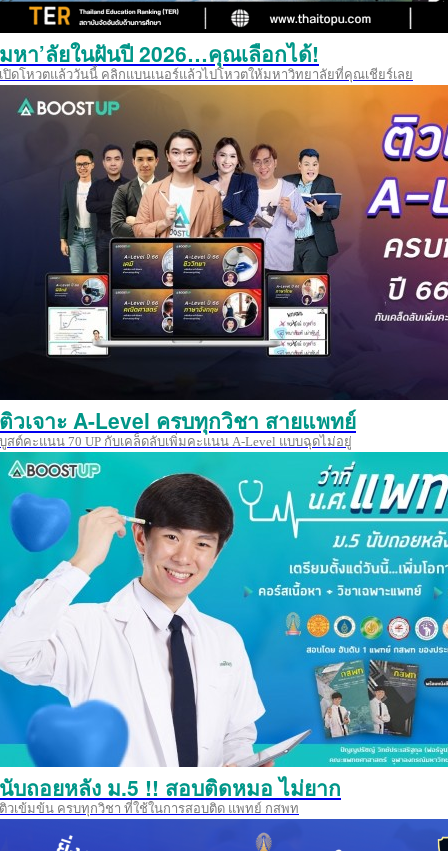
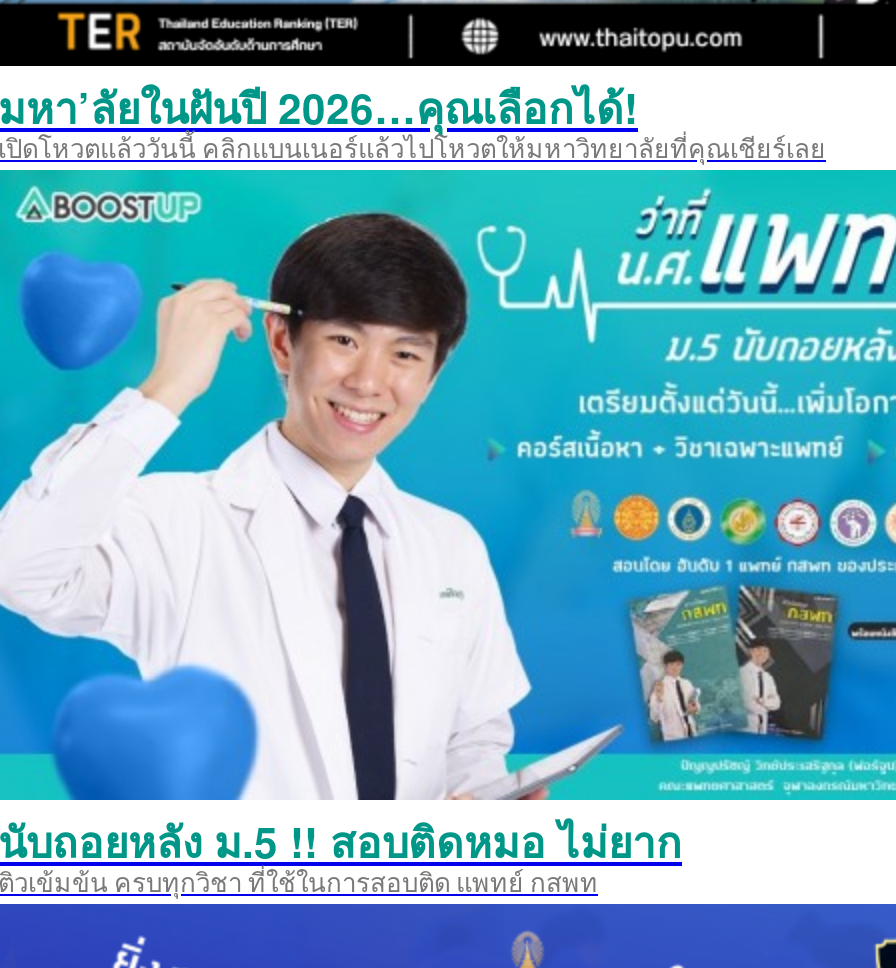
[0,84,445,449] [image] | ติวเจาะ A-Level ครบทุกวิชา สายแพทย์ | บูสต์คะแนน 70 UP กับเคล็ดลับเพิ่มคะแนน A-Level แบบฉุดไม่อยู่ -> none

